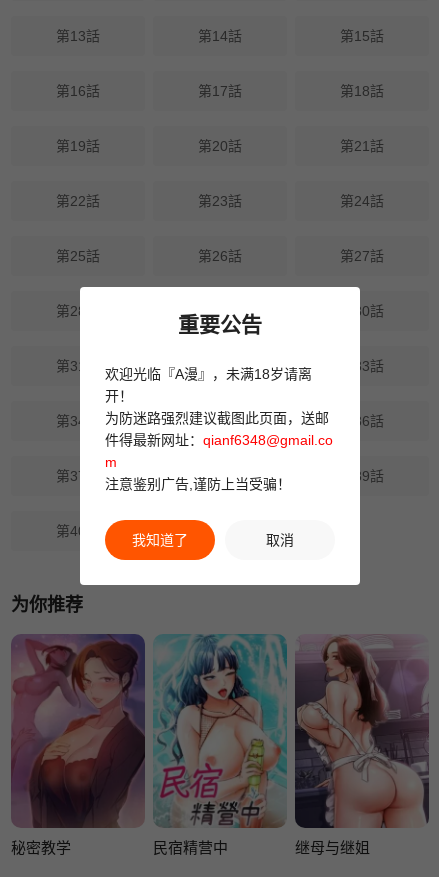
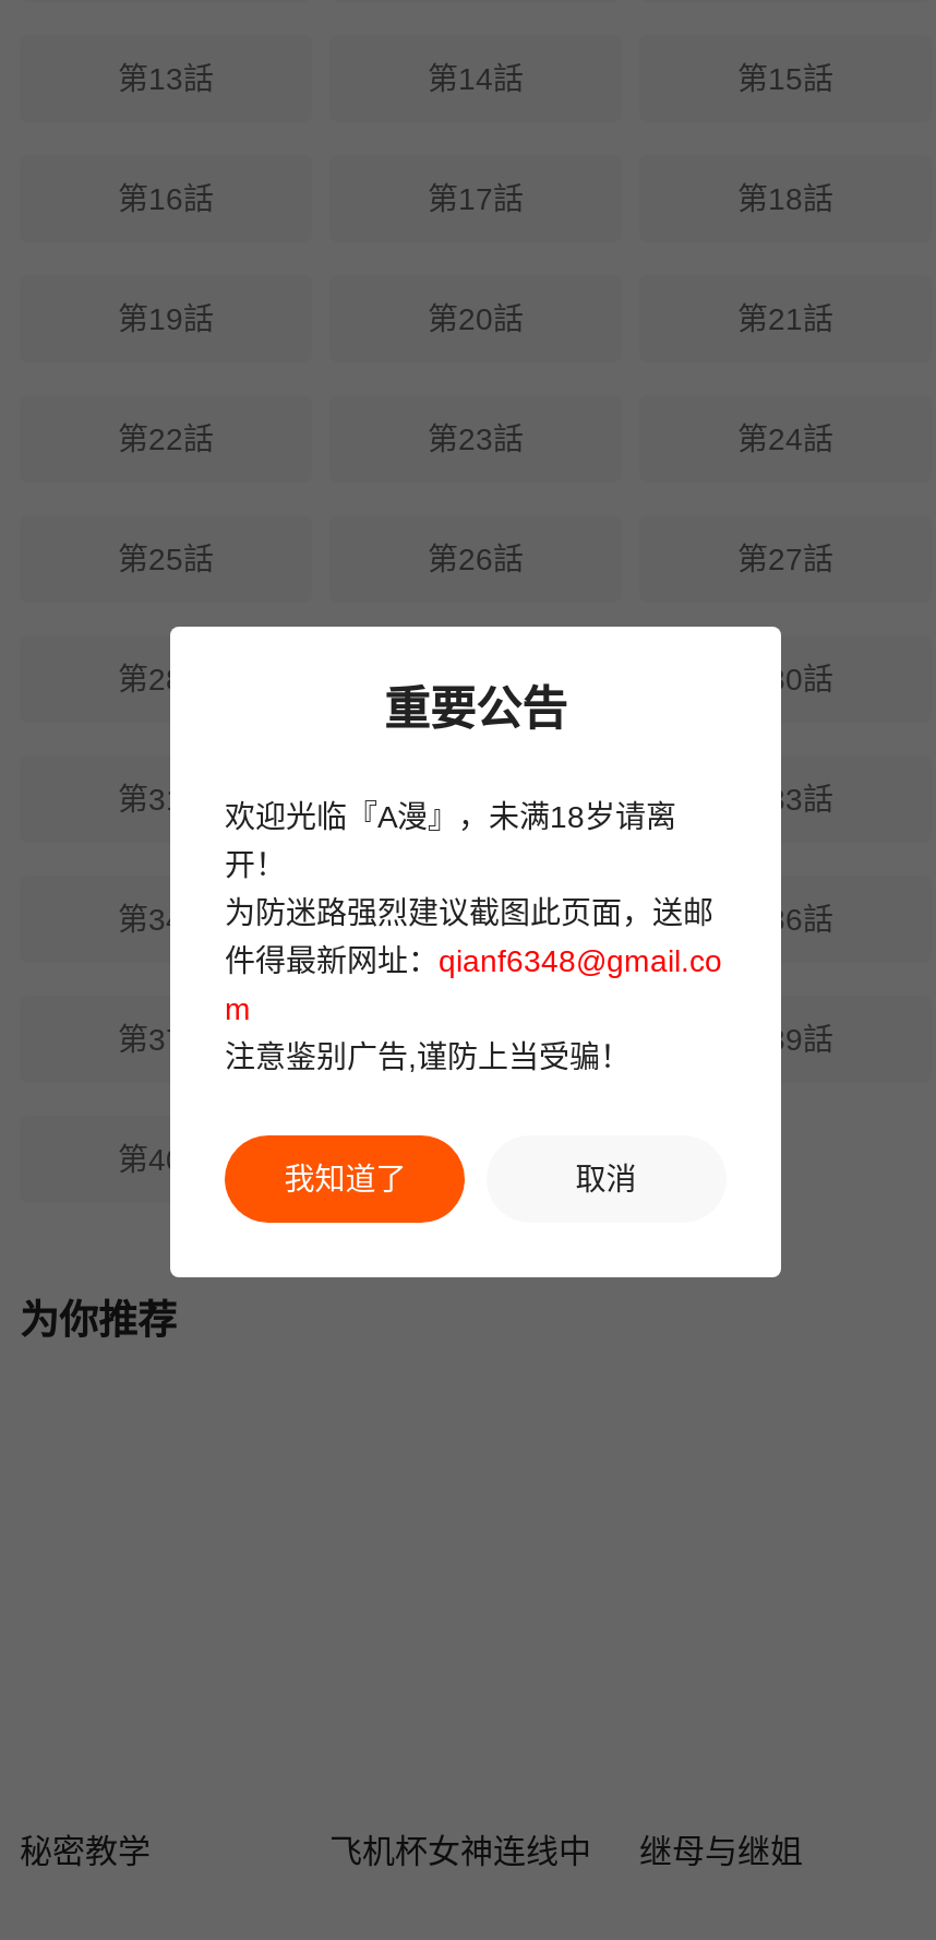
[11,634,145,828] [image] -> none
[153,634,287,828] [image] -> none
[295,636,429,828] [image] -> none
[153,839,228,856] 民宿精营中 -> [329,1833,591,1870] 飞机杯女神连线中

